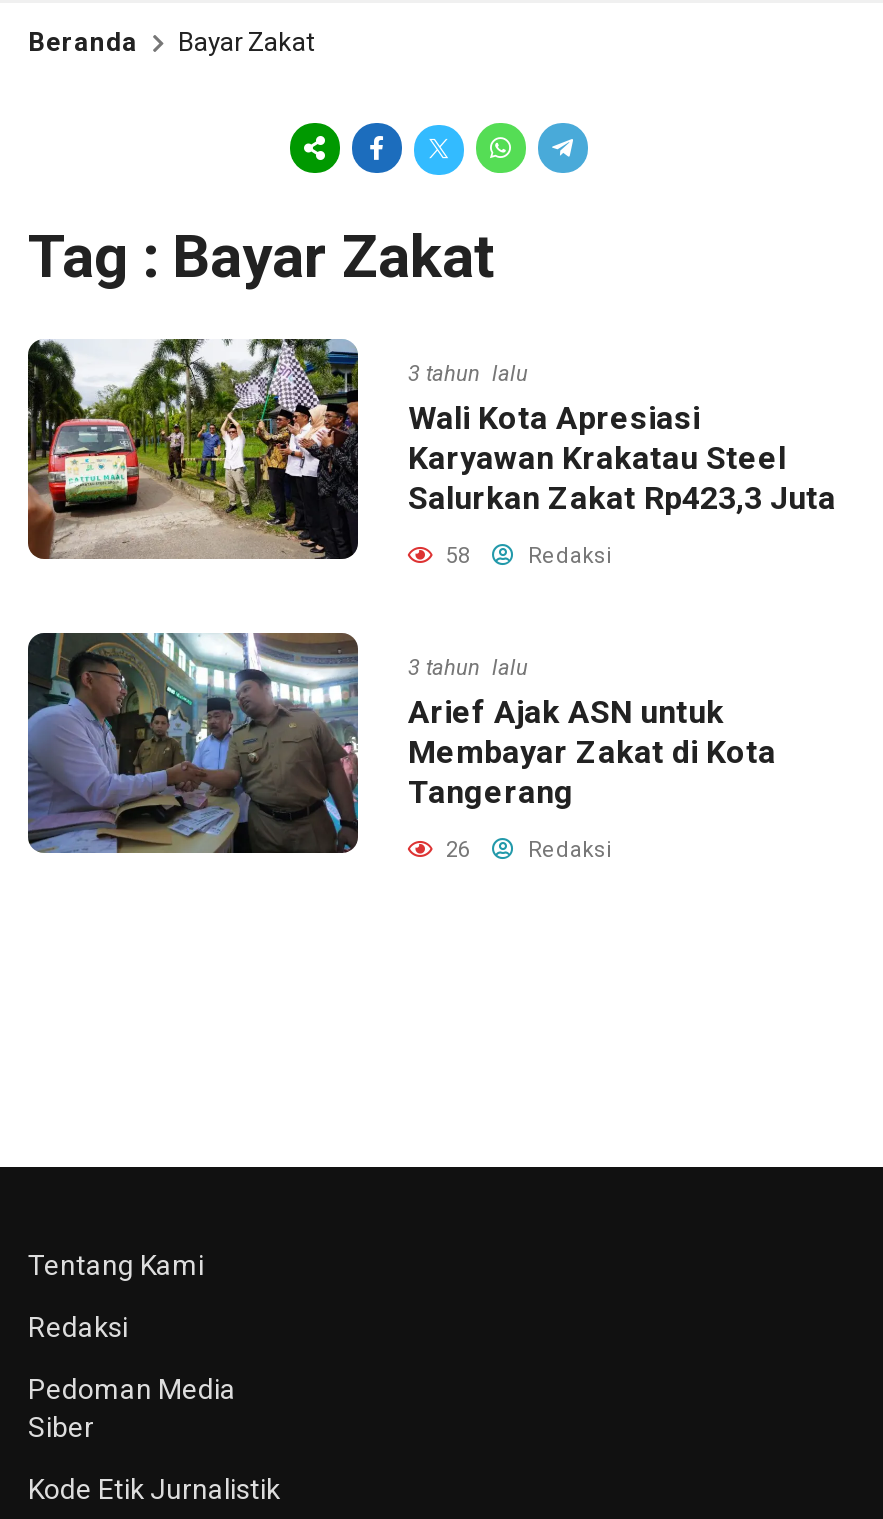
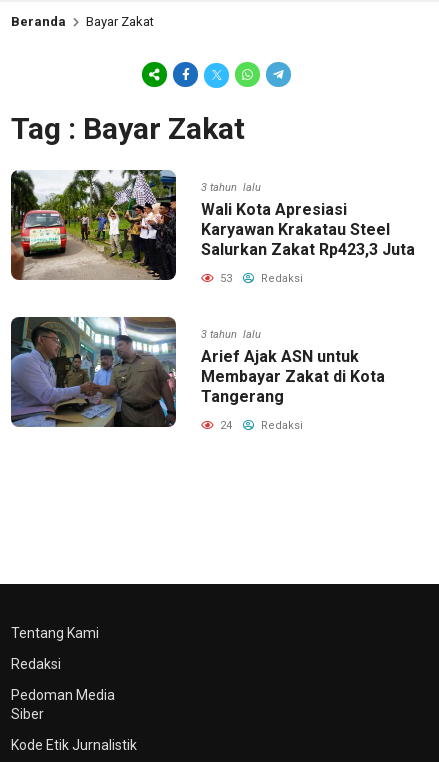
[440,543,612,569] 58 Redaksi -> [217,272,303,285] 53 Redaksi
[440,837,612,863] 26 Redaksi -> [217,419,303,432] 24 Redaksi

